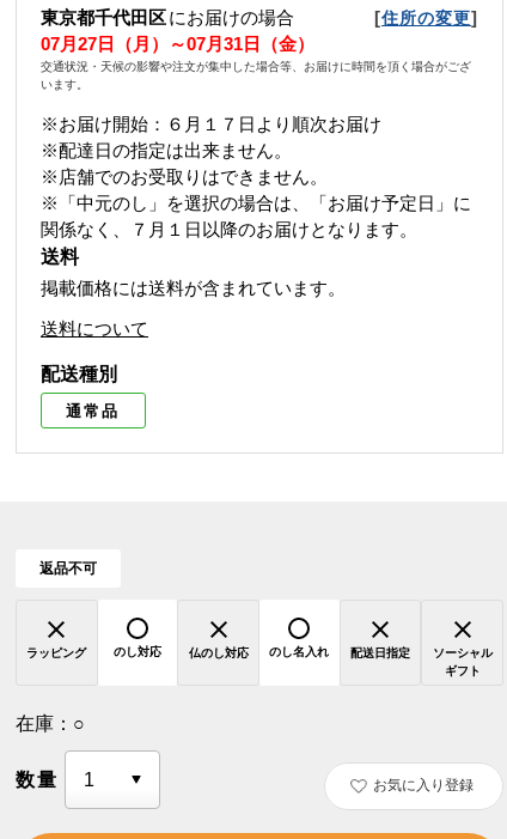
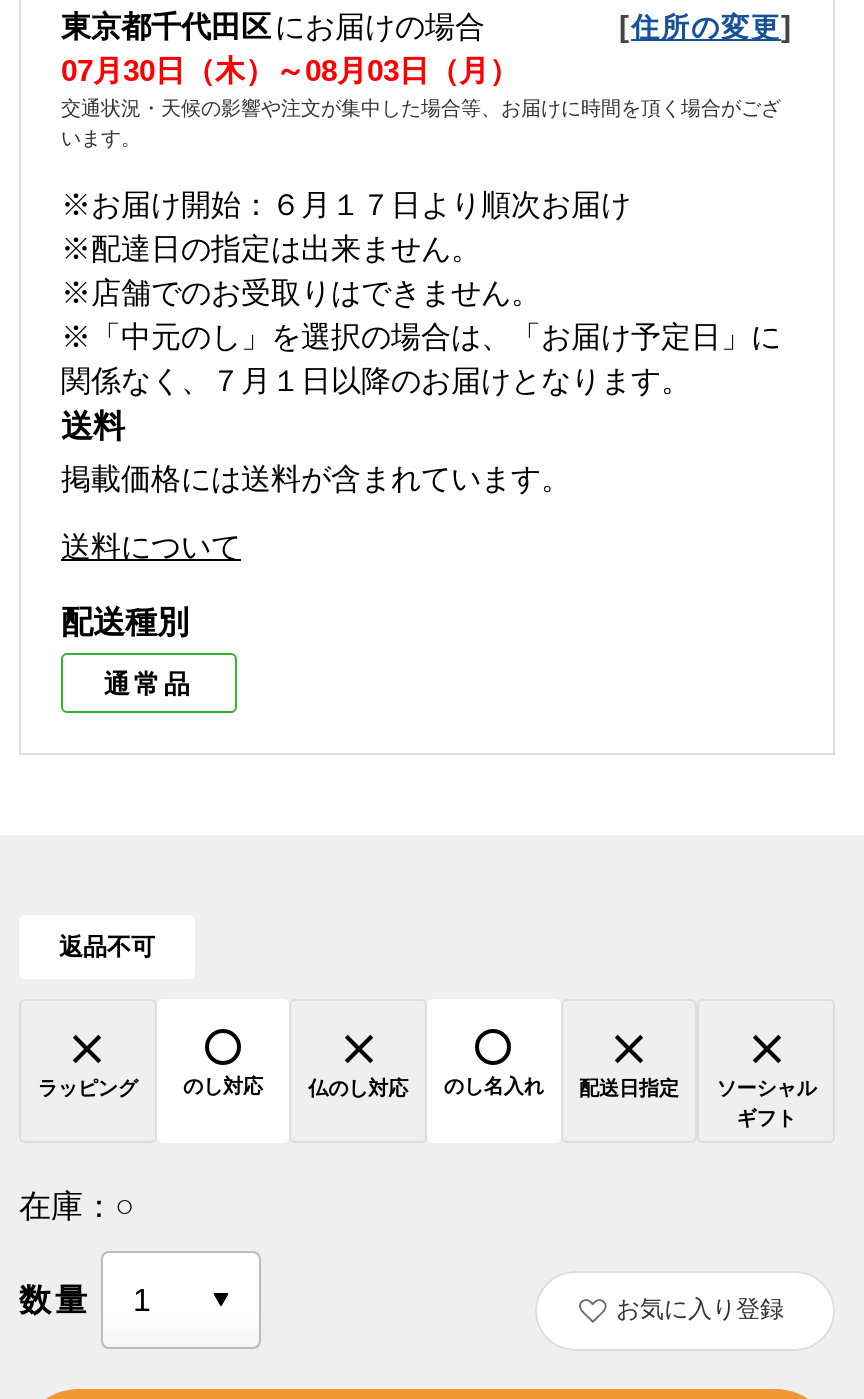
[41,34,314,54] 07月27日（月）～07月31日（金） -> [61,54,519,88] 07月30日（木）～08月03日（月）

